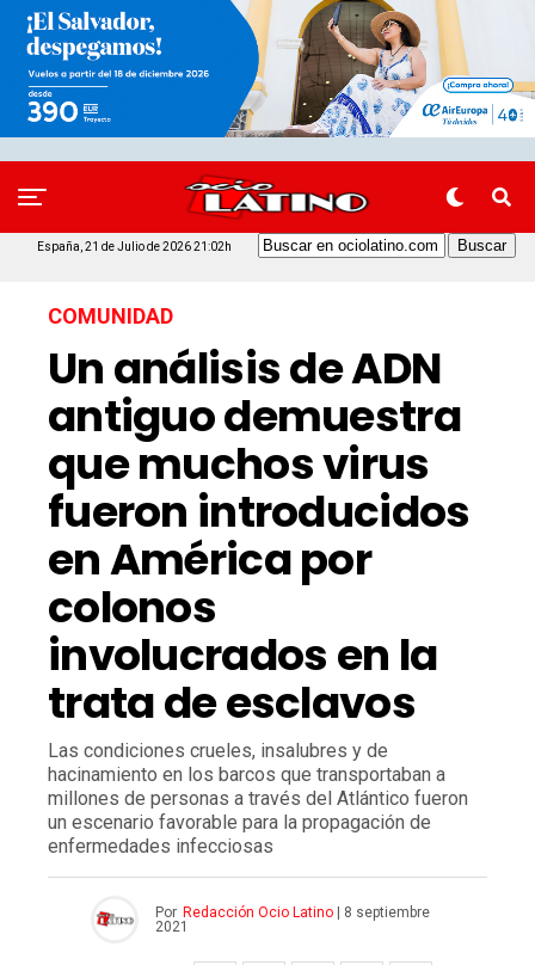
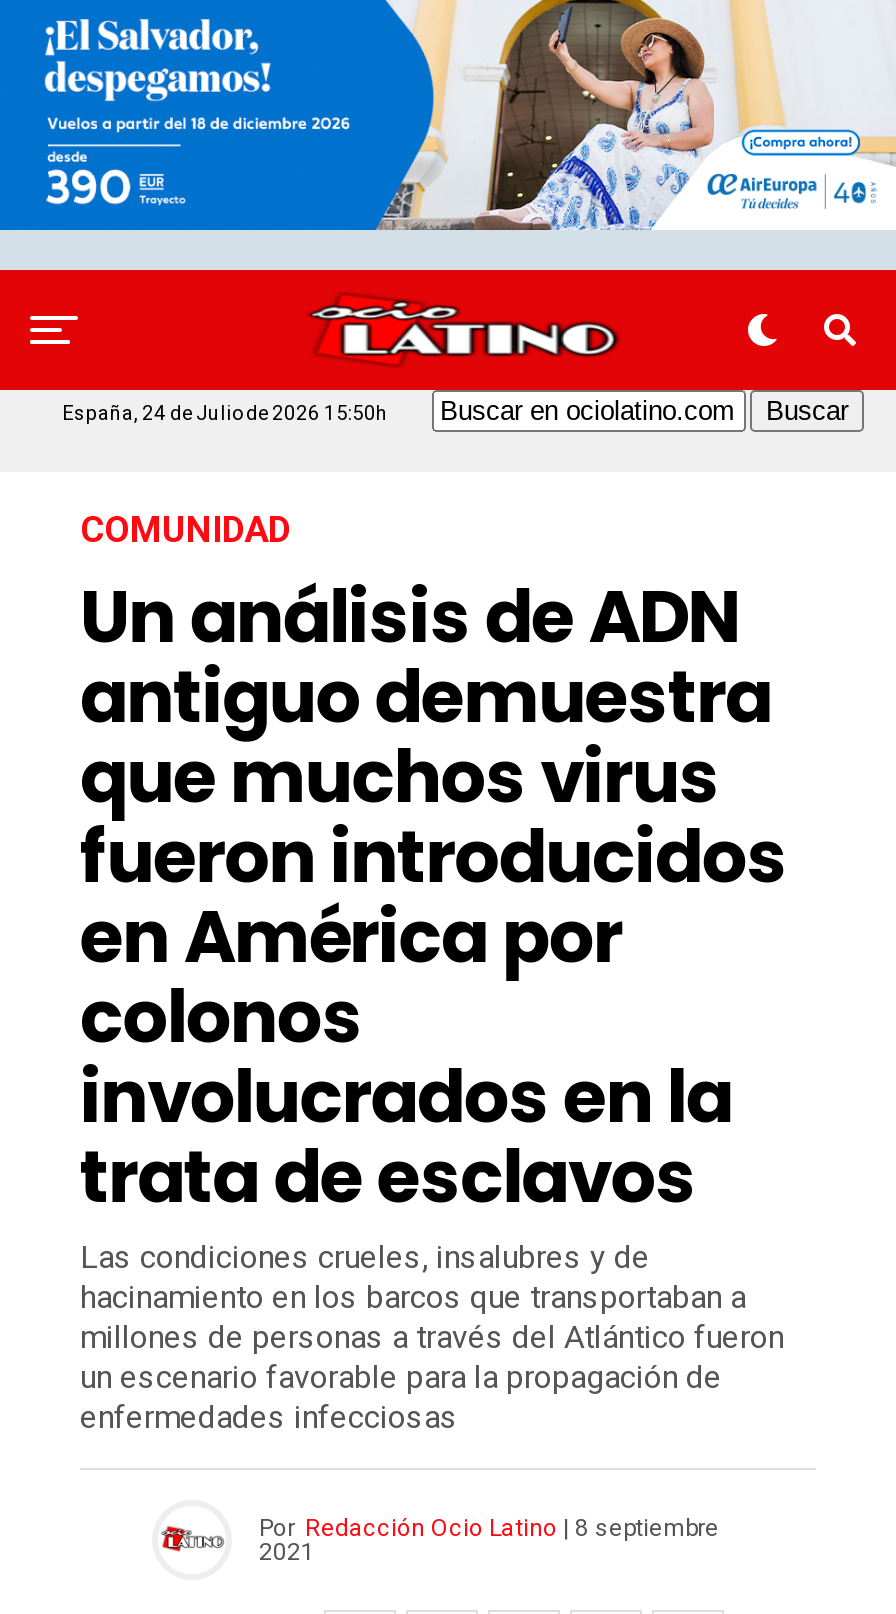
[37,241,234,254] España, 21 de Julio de 2026 21:02h -> [62,403,392,425] España, 24 de Julio de 2026 15:50h

